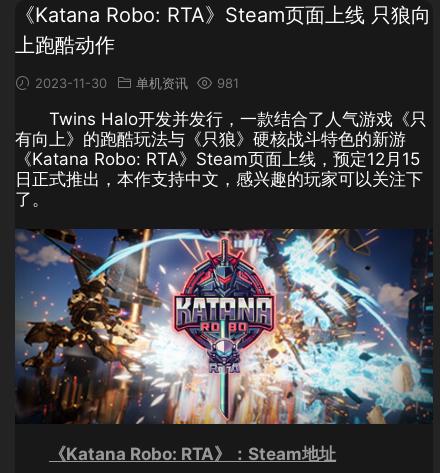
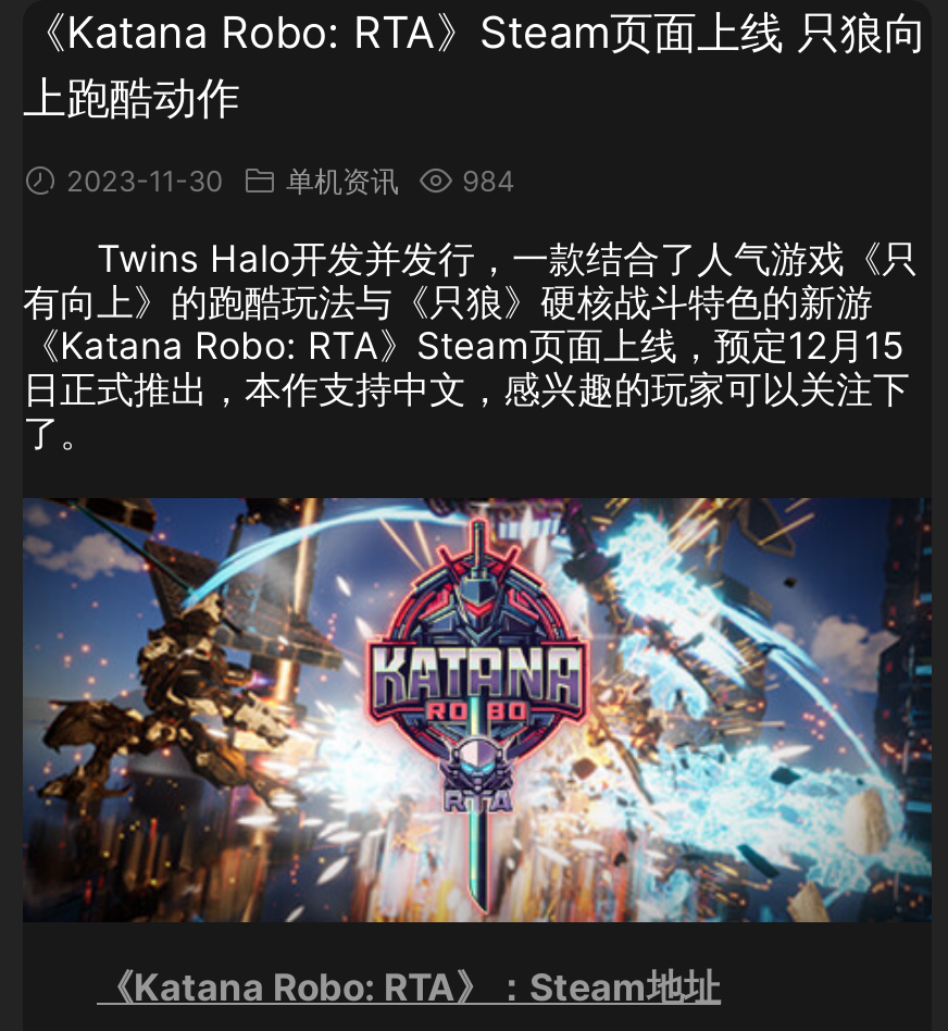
[31,75,239,91] 2023-11-30 单机资讯 981 -> [58,163,514,198] 2023-11-30 单机资讯 984

